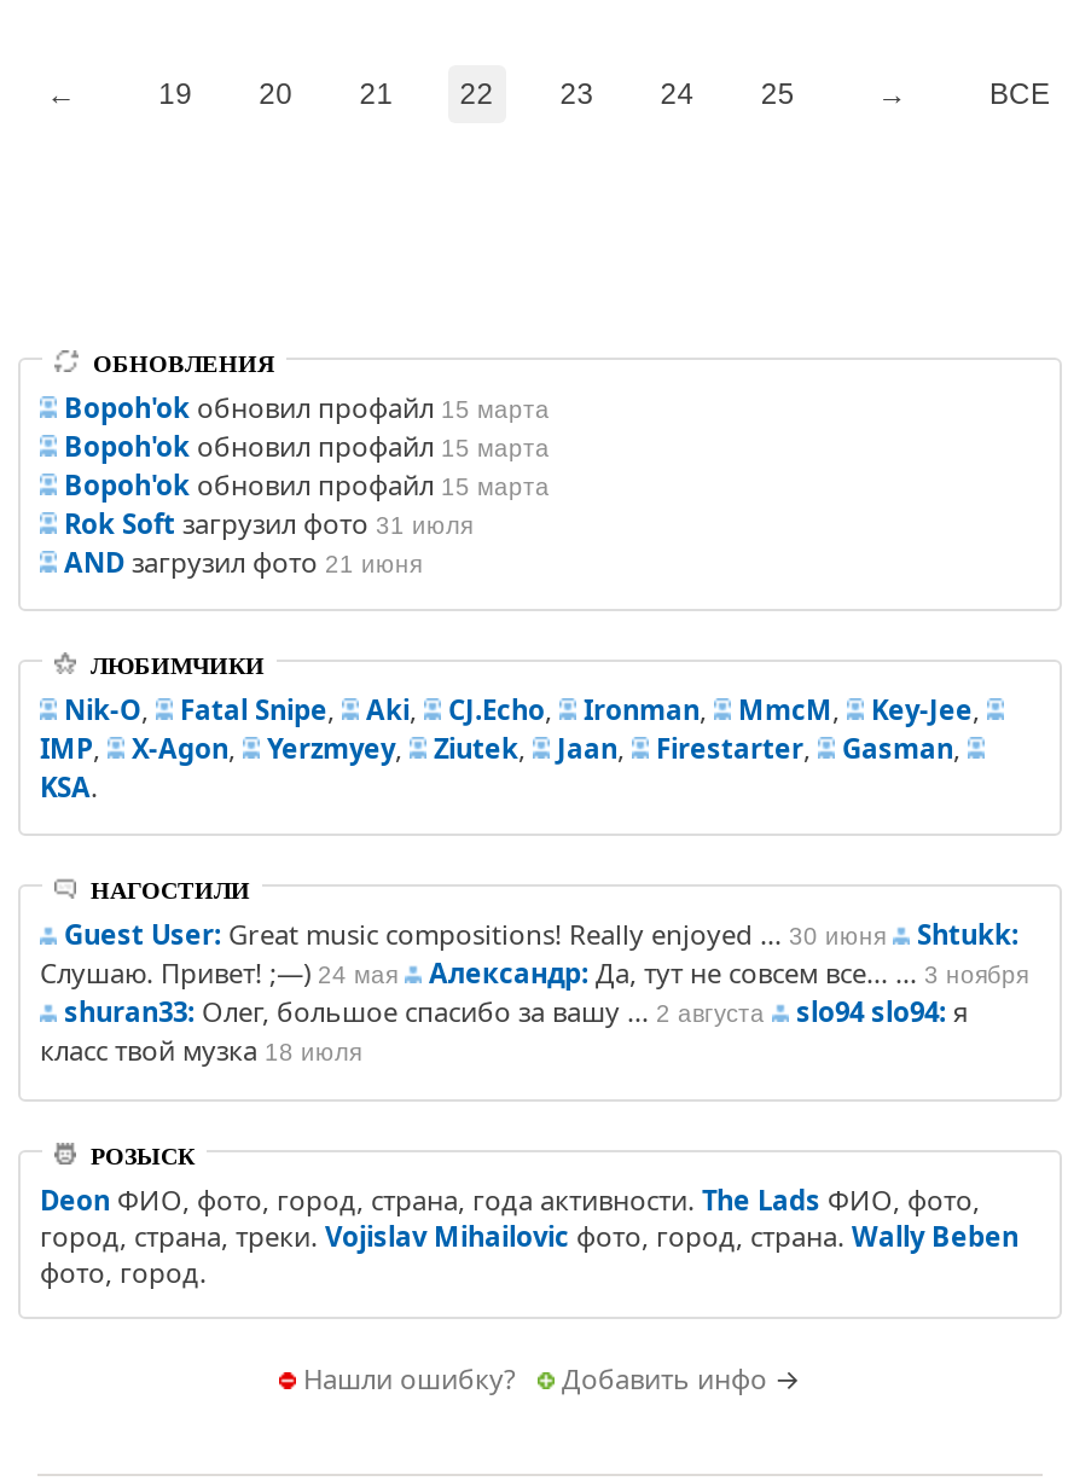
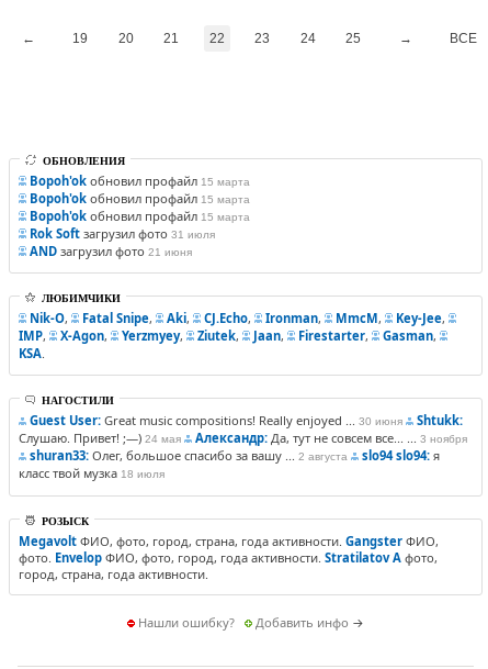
[40,1181,1018,1289] Deon ФИО, фото, город, страна, года активности. The Lads ФИО, фото, | город, страна, треки. Vojislav Mihailovic фото, город, страна. Wally Beben | фото, город. -> [19,532,439,582] Megavolt ФИО, фото, город, страна, года активности. Gangster ФИО, | фото. Envelop ФИО, фото, город, года активности. Stratilatov A фото, | город, страна, года активности.

